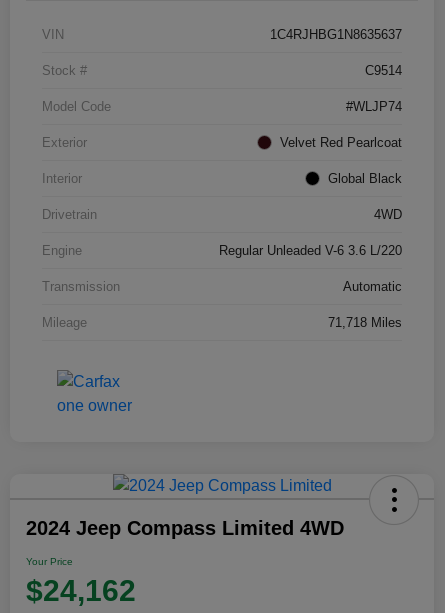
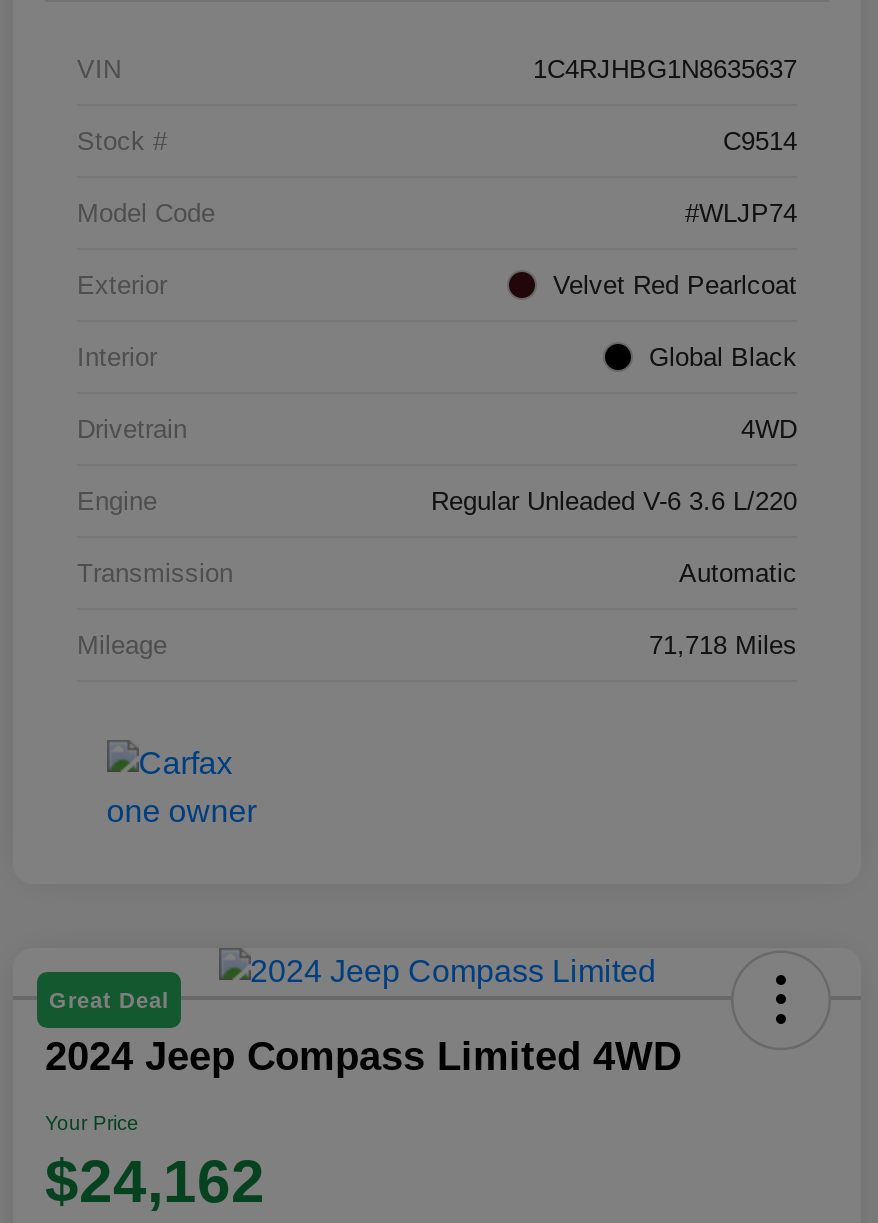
none -> [49,988,169,1012] Great Deal

